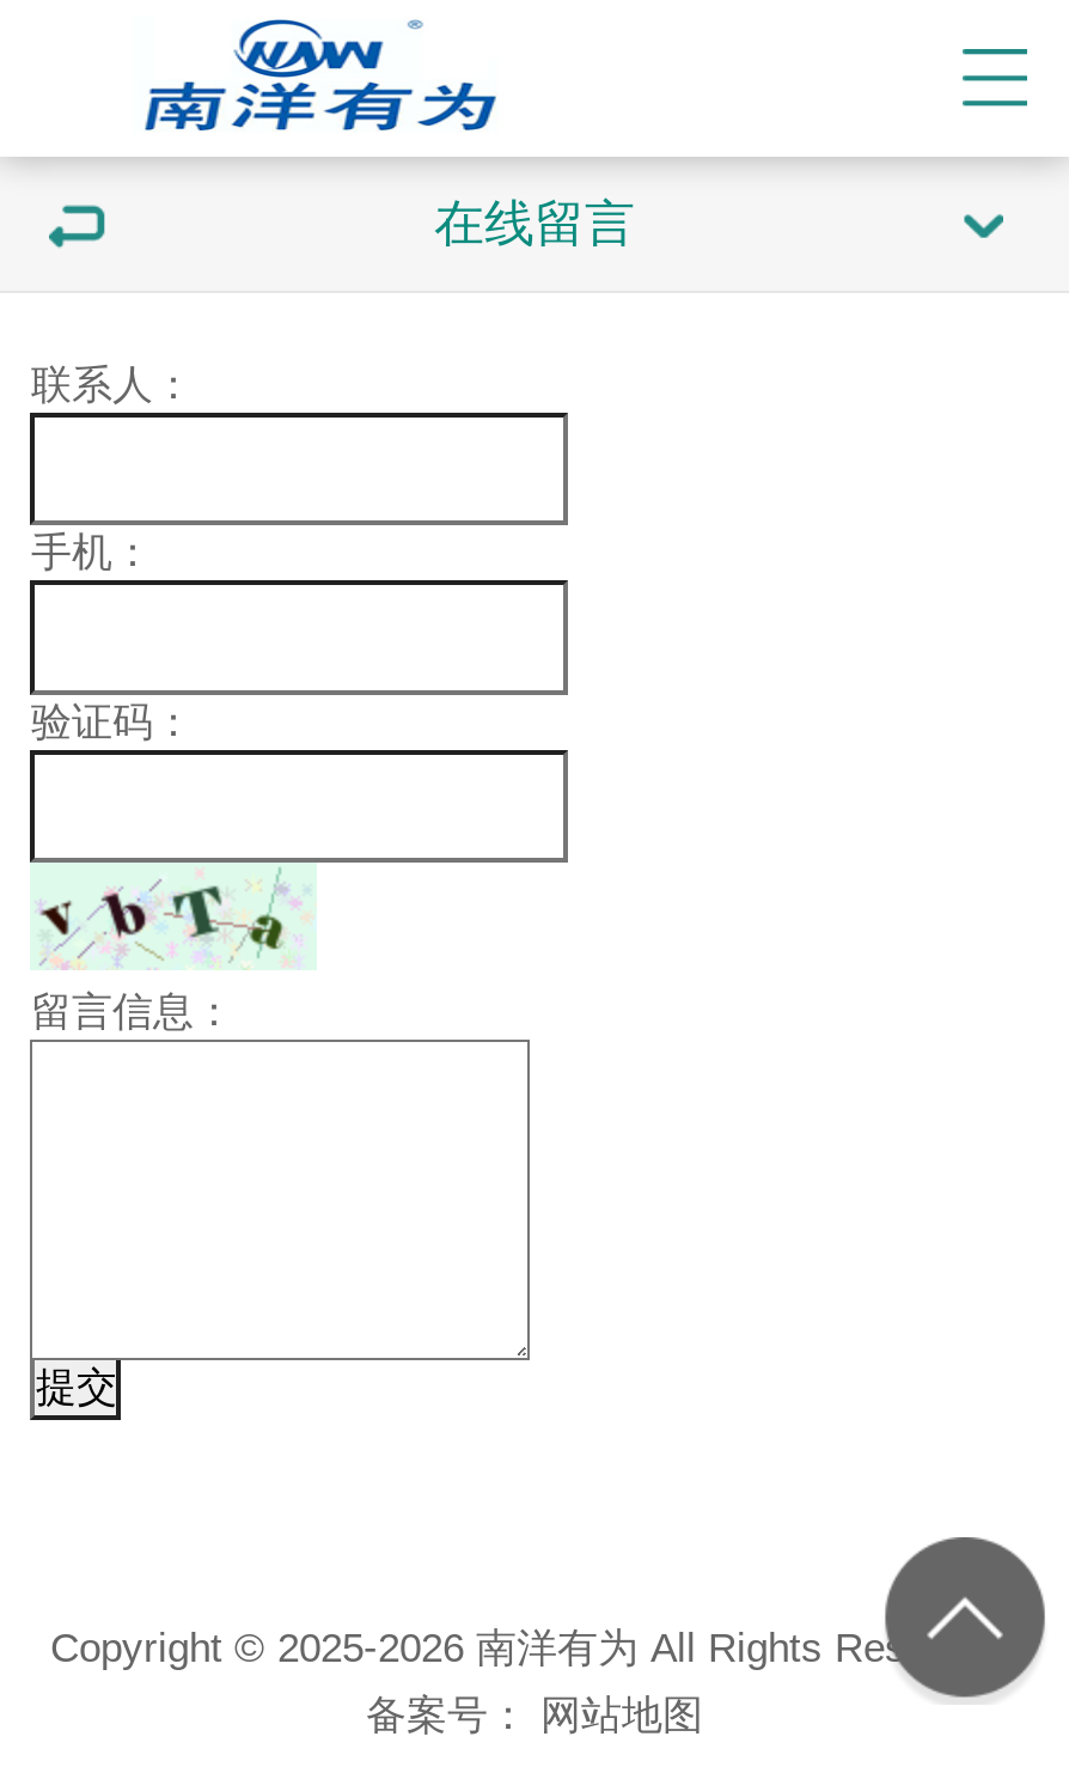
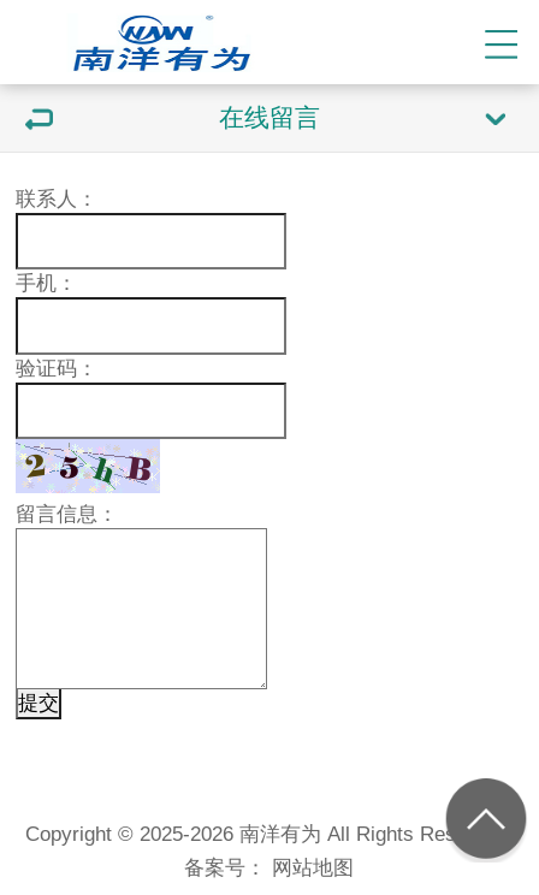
[32,863,314,970] [image] -> [16,439,160,493] [image]

